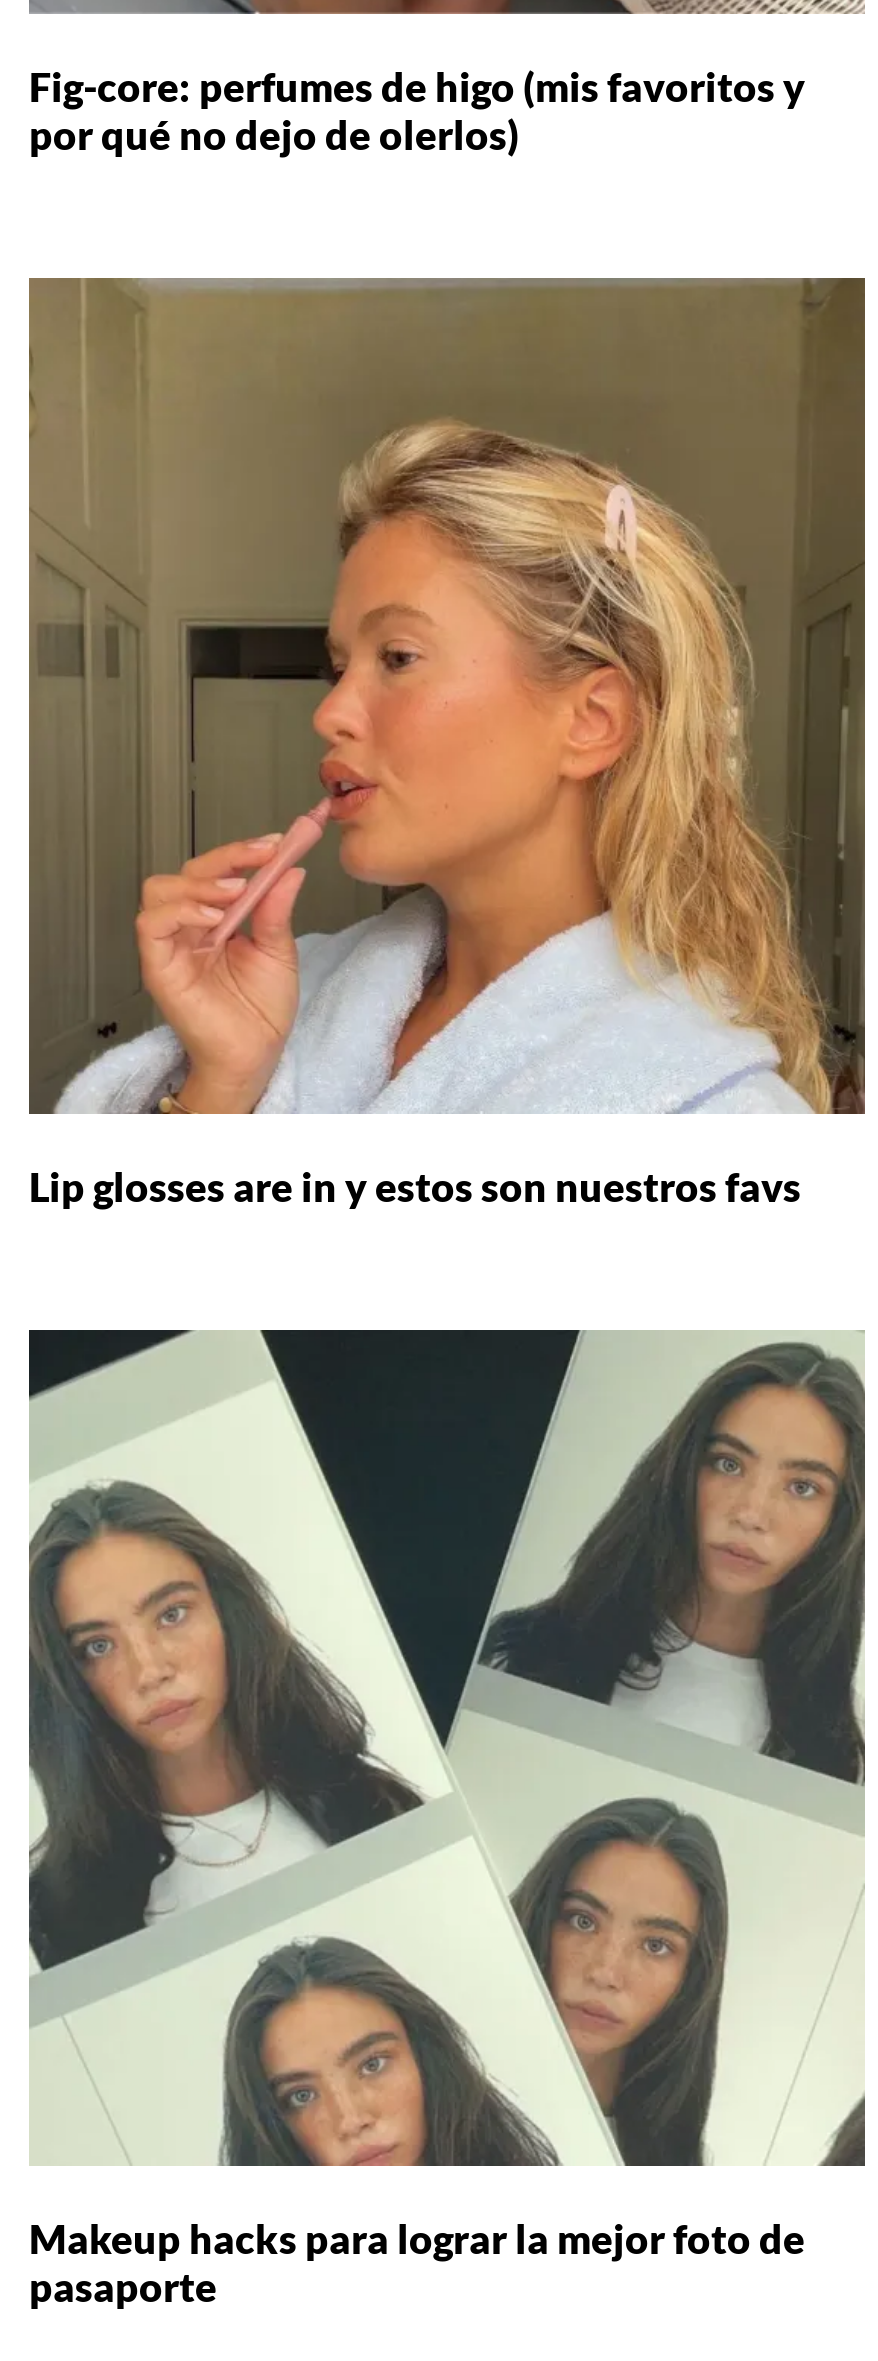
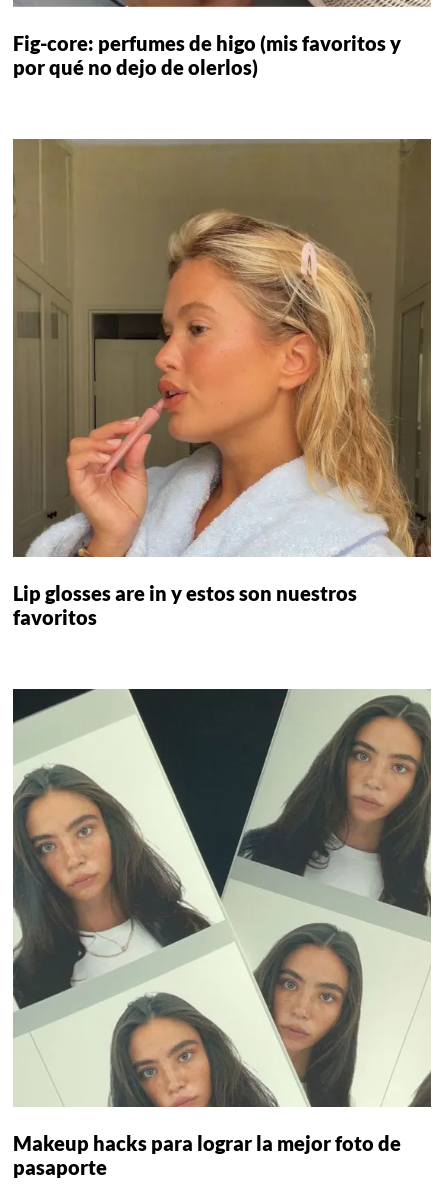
[29,1162,801,1210] Lip glosses are in y estos son nuestros favs -> [13,581,357,629] Lip glosses are in y estos son nuestros | favoritos

